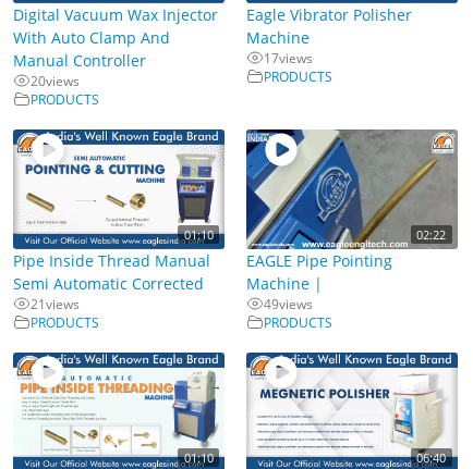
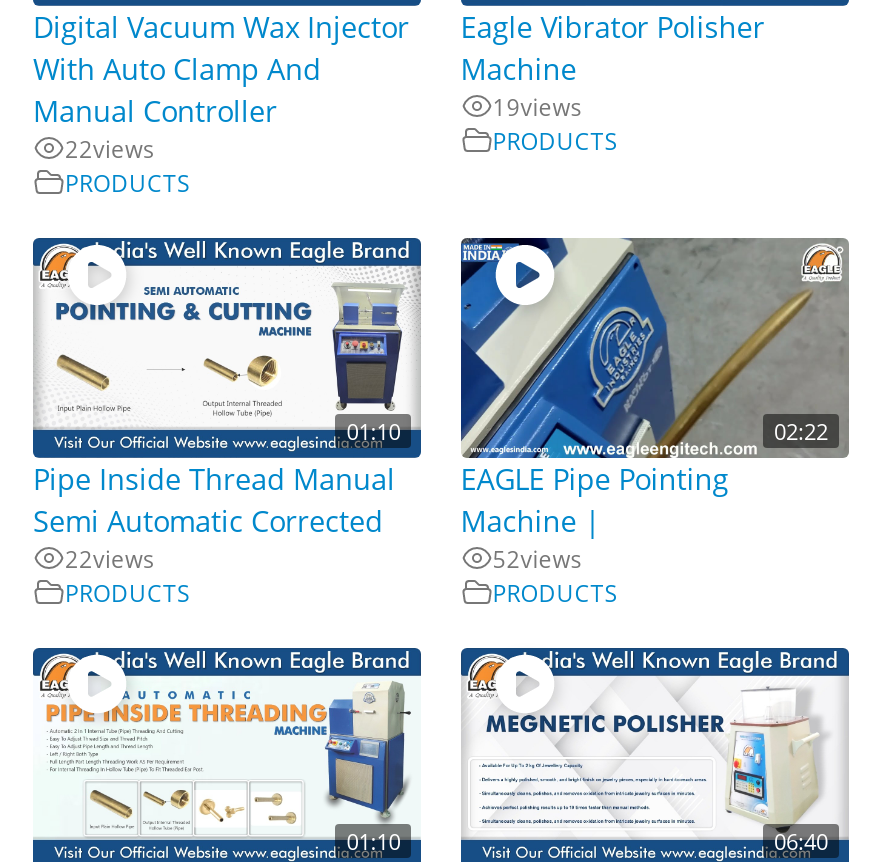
[264,49,313,66] 17views -> [493,90,583,122] 19views
[31,72,80,89] 20views -> [65,132,155,164] 22views
[31,295,80,312] 21views -> [65,541,155,573] 22views
[264,295,313,312] 49views -> [493,541,583,573] 52views

